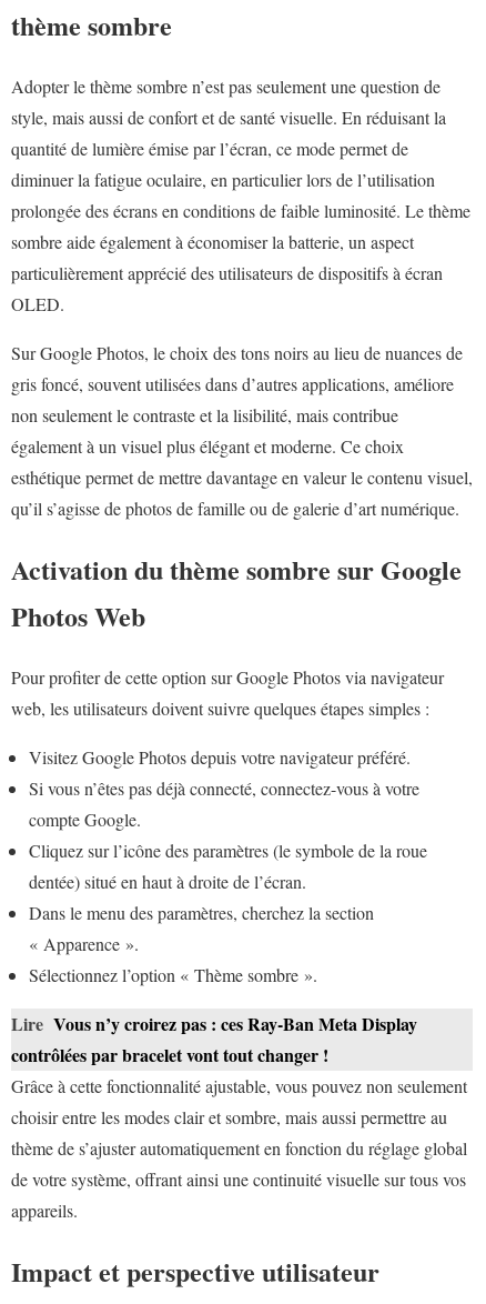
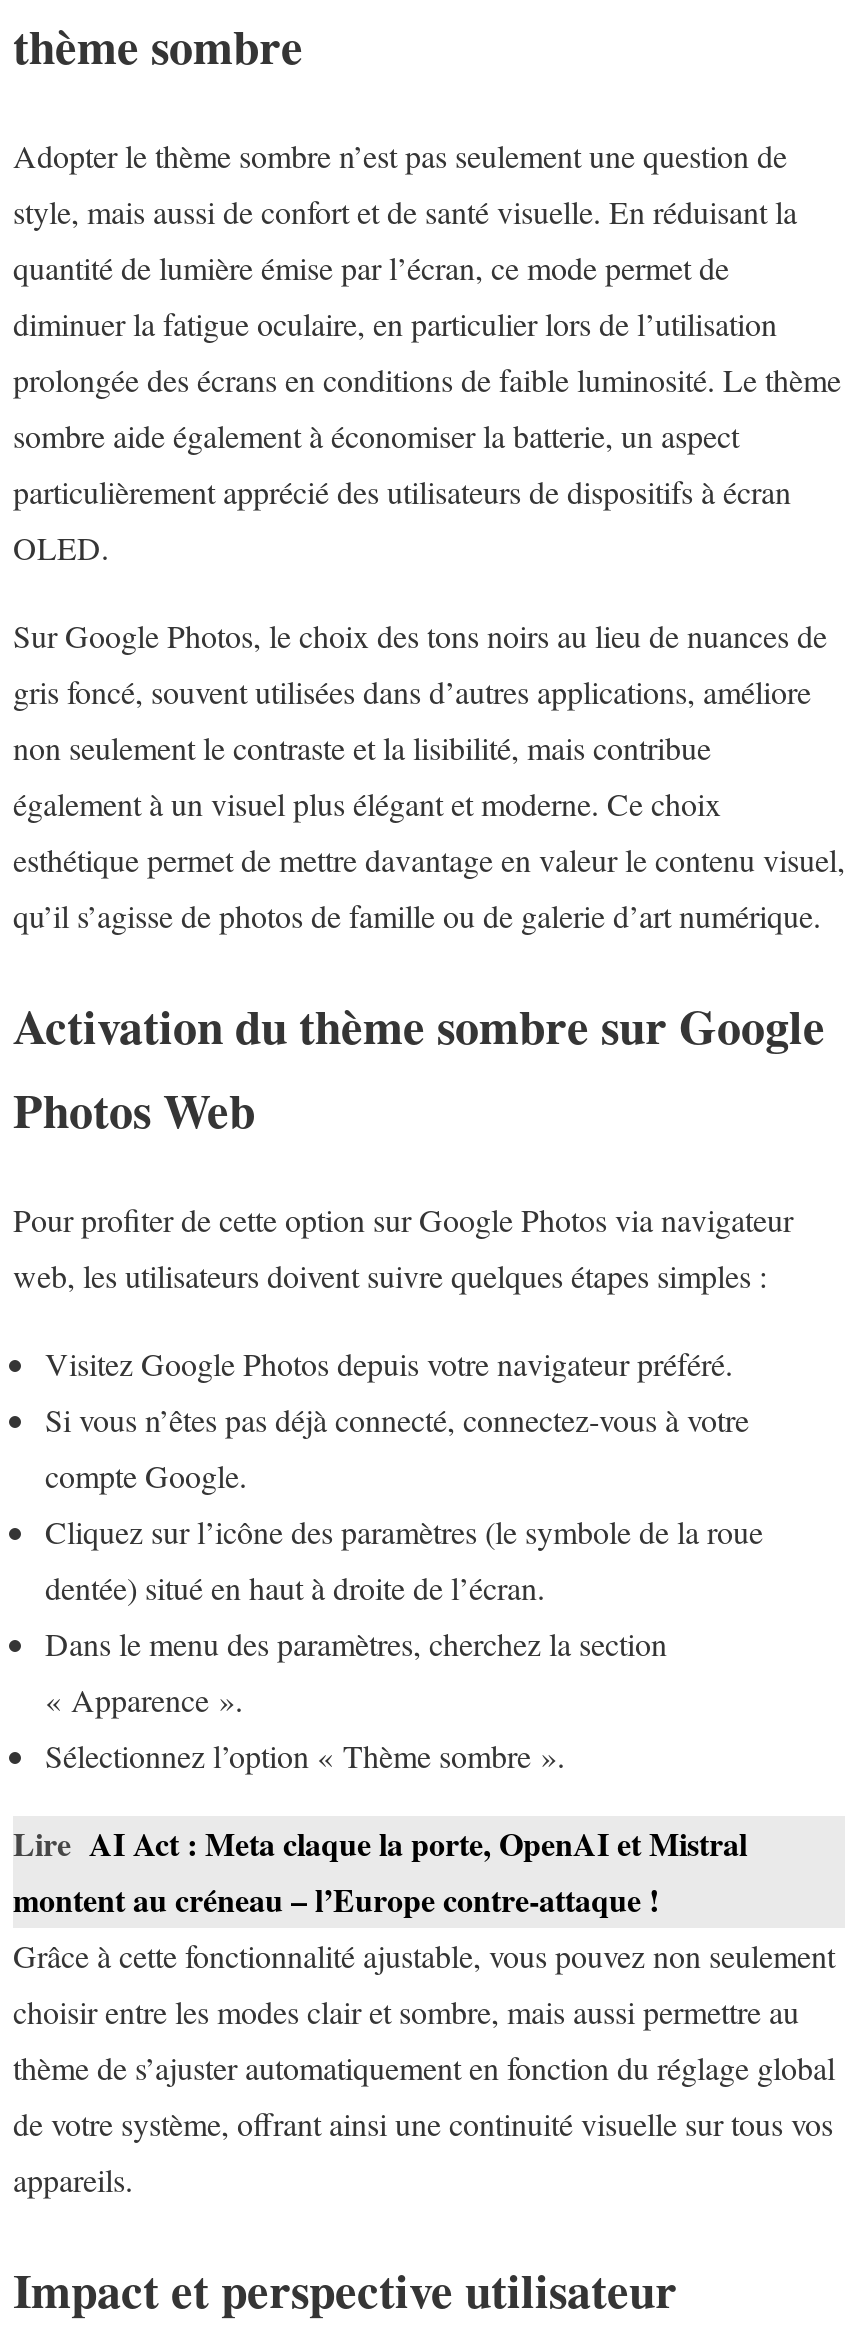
[11,1010,417,1067] Lire Vous n’y croirez pas : ces Ray-Ban Meta Display | contrôlées par bracelet vont tout changer ! -> [13,1819,747,1921] Lire AI Act : Meta claque la porte, OpenAI et Mistral | montent au créneau – l’Europe contre-attaque !

